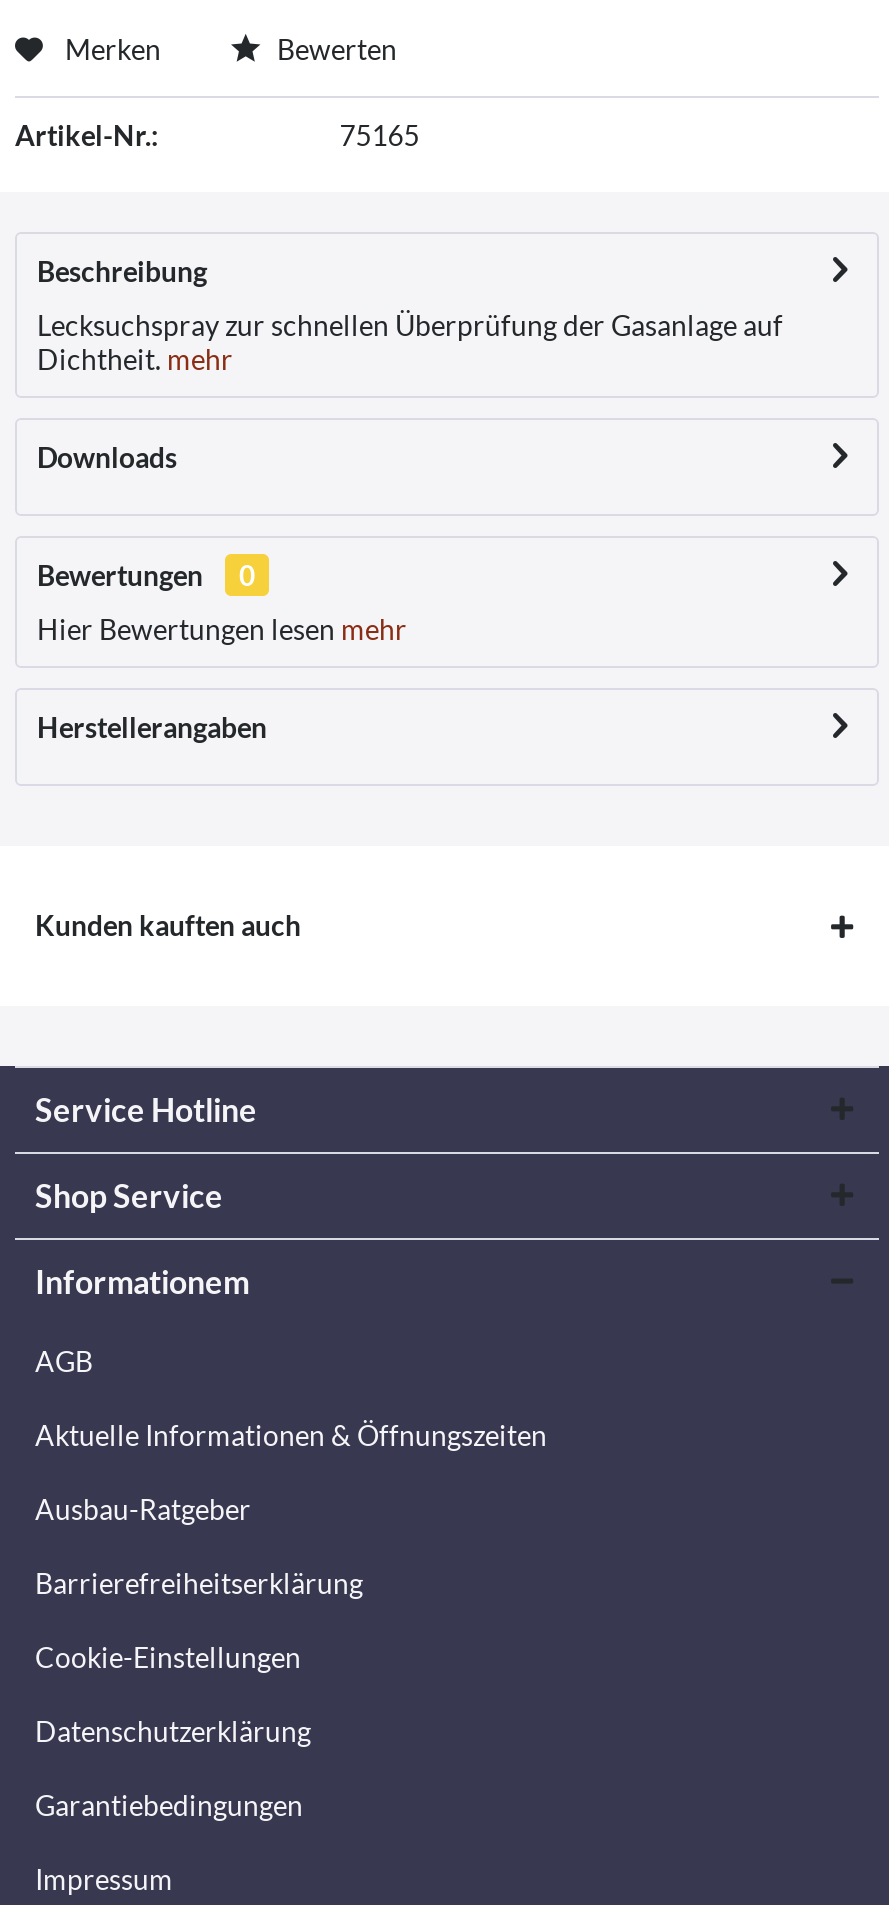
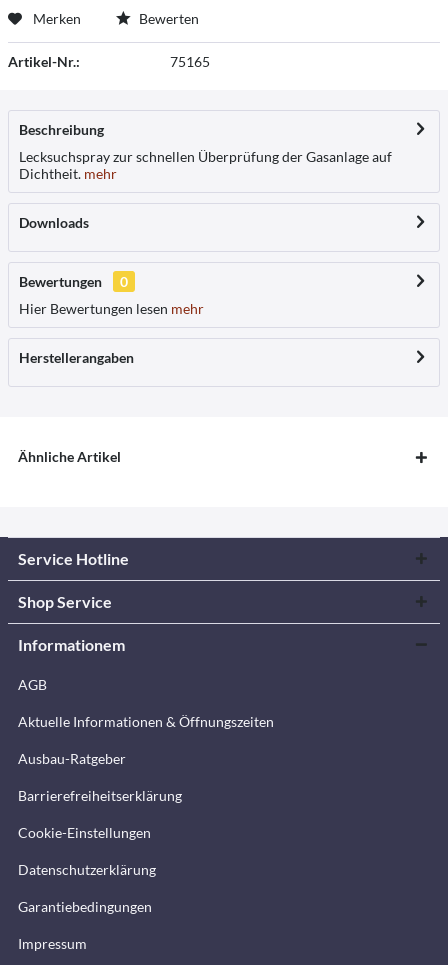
[35,907,301,941] Kunden kauften auch -> [18,448,121,465] Ähnliche Artikel

